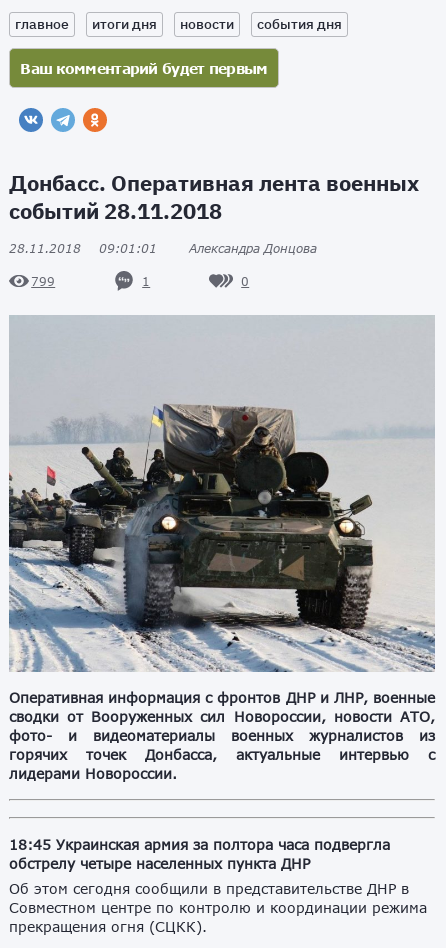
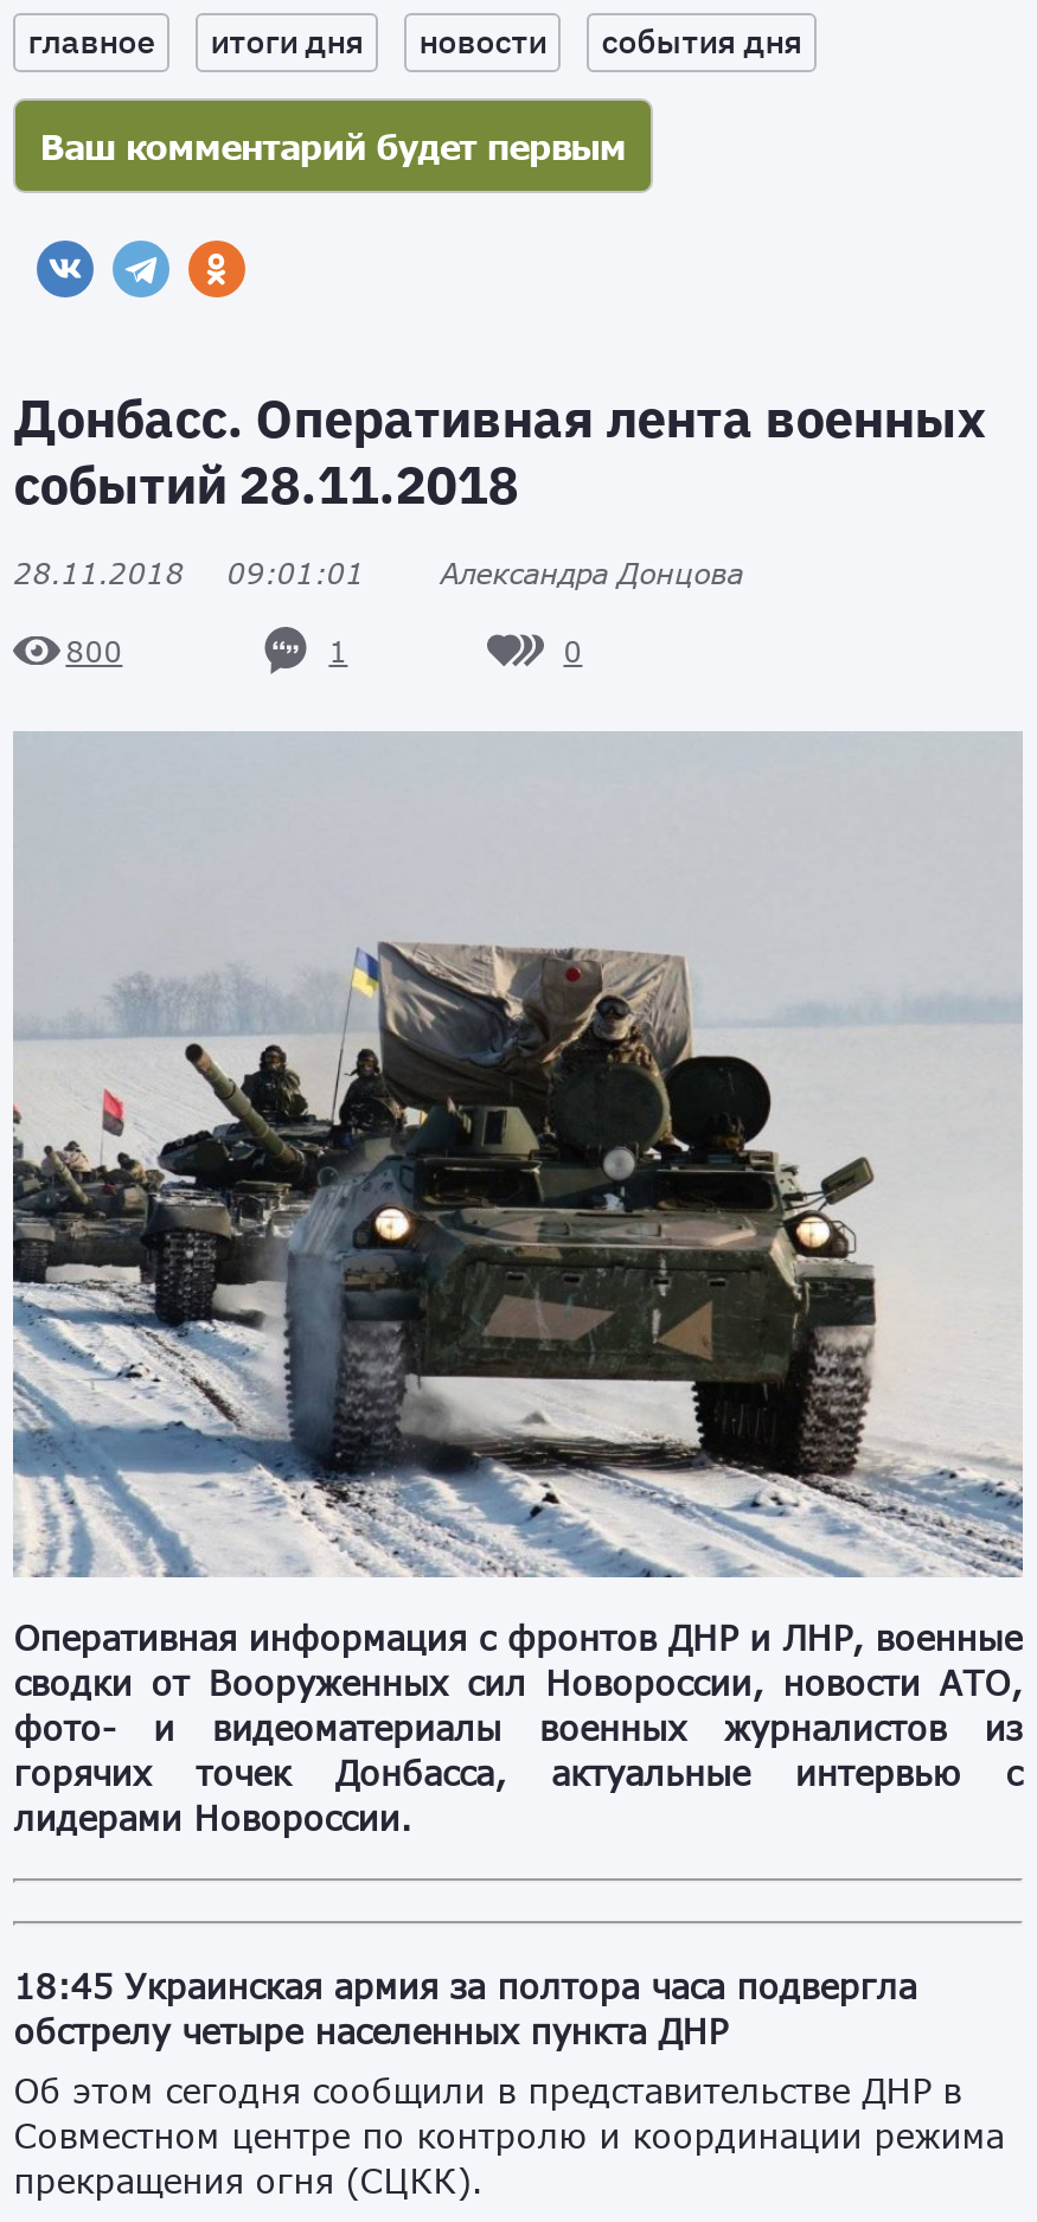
[31,274,55,289] 799 -> [66,634,123,670] 800

